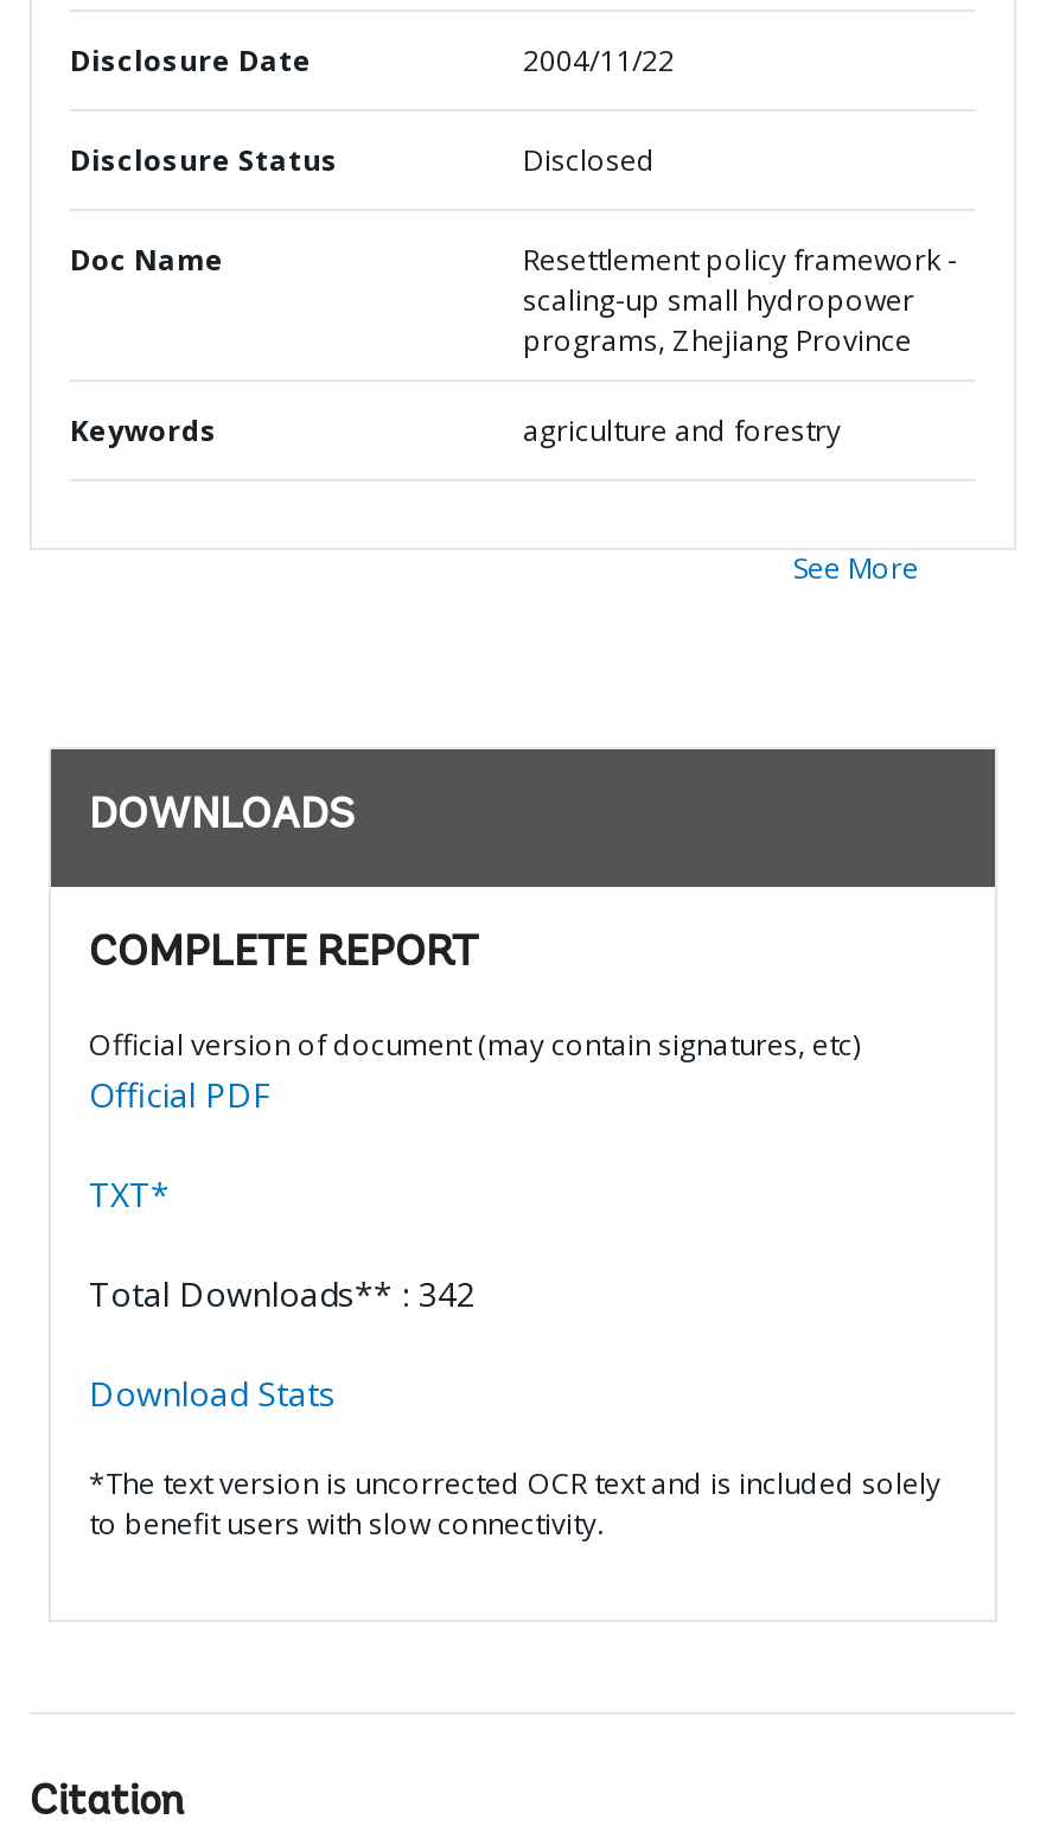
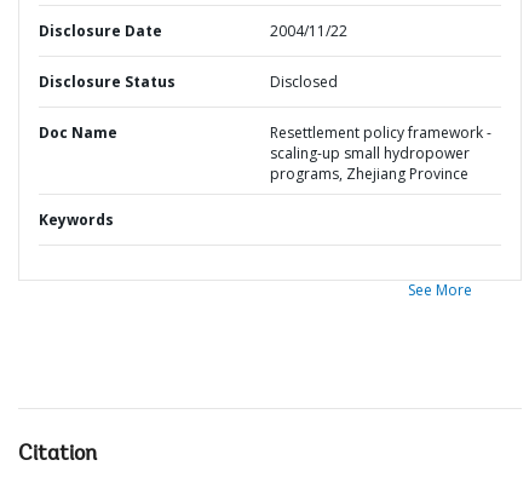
[523,410,841,451] agriculture and forestry -> none
[89,797,940,1544] DOWNLOADS | COMPLETE REPORT | Official version of document (may contain signatures, etc) | Official PDF | TXT* | Total Downloads** : 342 | Download Stats | *The text version is uncorrected OCR text and is included solely | to benefit users with slow connectivity. -> none

